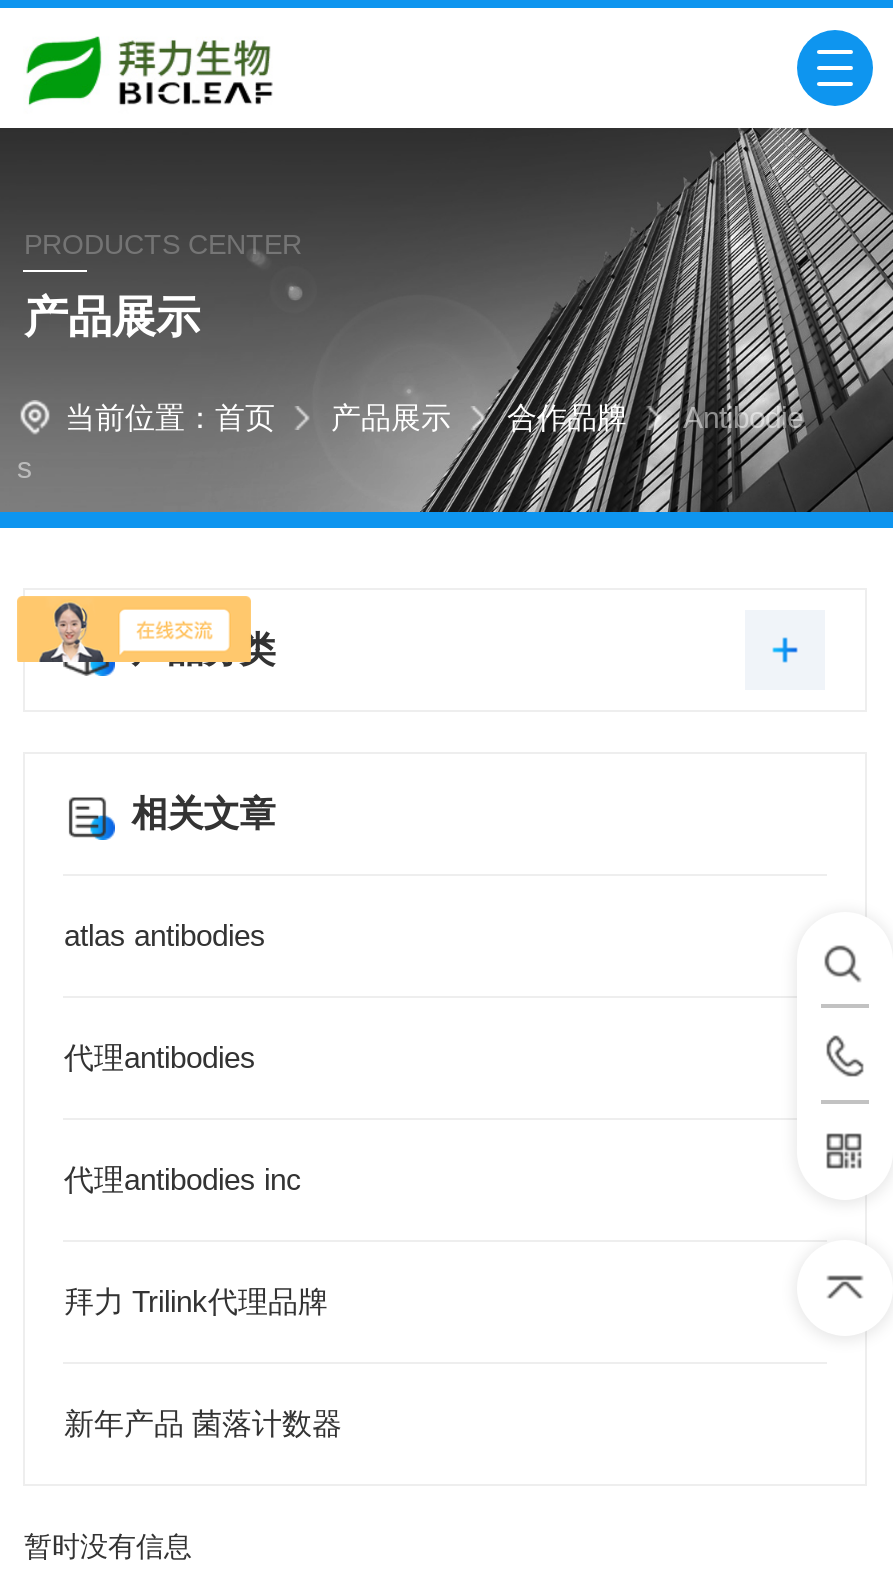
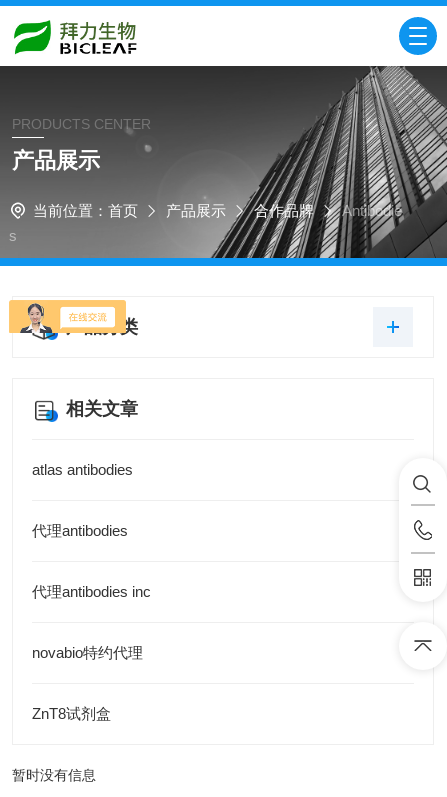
[64,1284,328,1318] 拜力 Trilink代理品牌 -> [32,644,143,661] novabio特约代理
[64,1406,342,1440] 新年产品 菌落计数器 -> [32,705,111,722] ZnT8试剂盒

